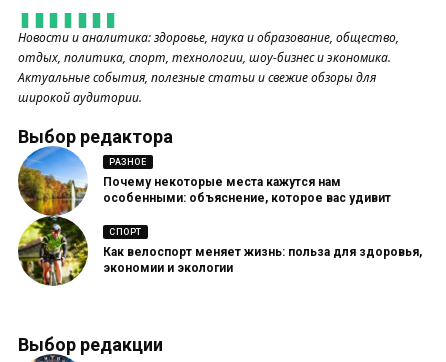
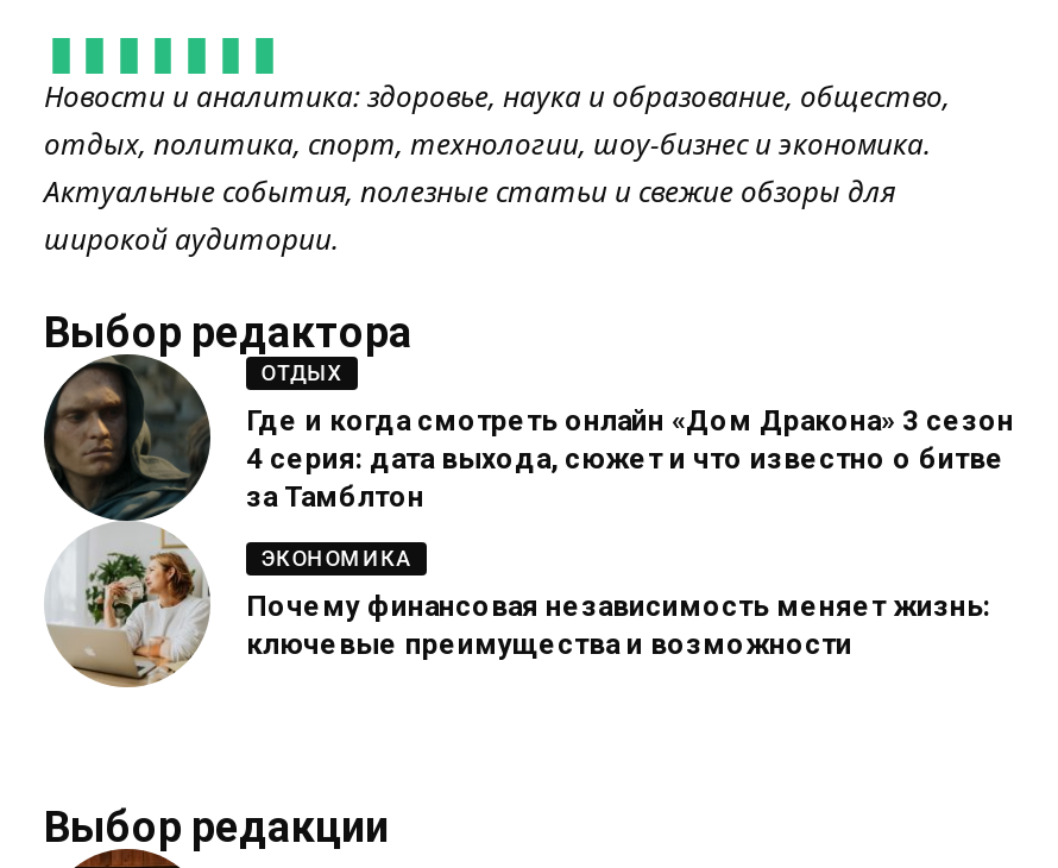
[17,149,391,286] [image] | Почему некоторые места кажутся нам | особенными: объяснение, которое вас удивит -> [44,361,1014,685] [image] | Где и когда смотреть онлайн «Дом Дракона» 3 сезон | 4 серия: дата выхода, сюжет и что известно о битве | за Тамблтон
[109,157,146,167] РАЗНОЕ -> [261,361,343,385] ОТДЫХ
[109,227,142,237] СПОРТ -> [261,546,412,570] ЭКОНОМИКА
[103,245,422,275] Как велоспорт меняет жизнь: польза для здоровья, | экономии и экологии -> [246,591,990,662] Почему финансовая независимость меняет жизнь: | ключевые преимущества и возможности

